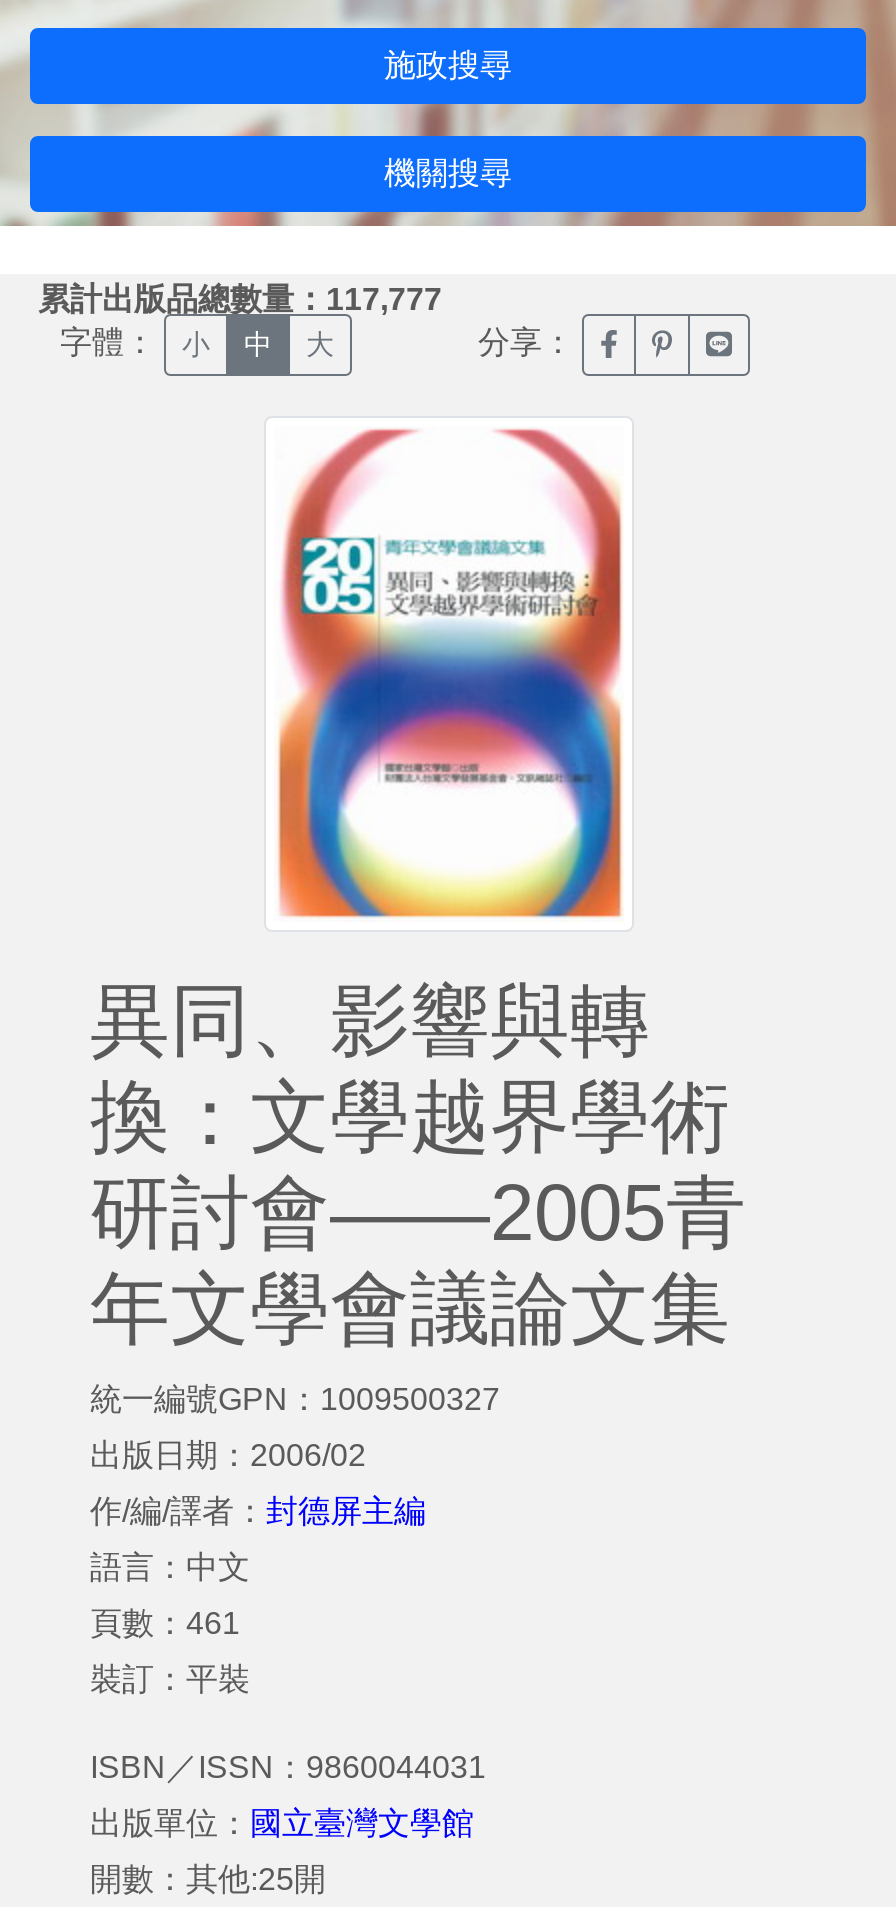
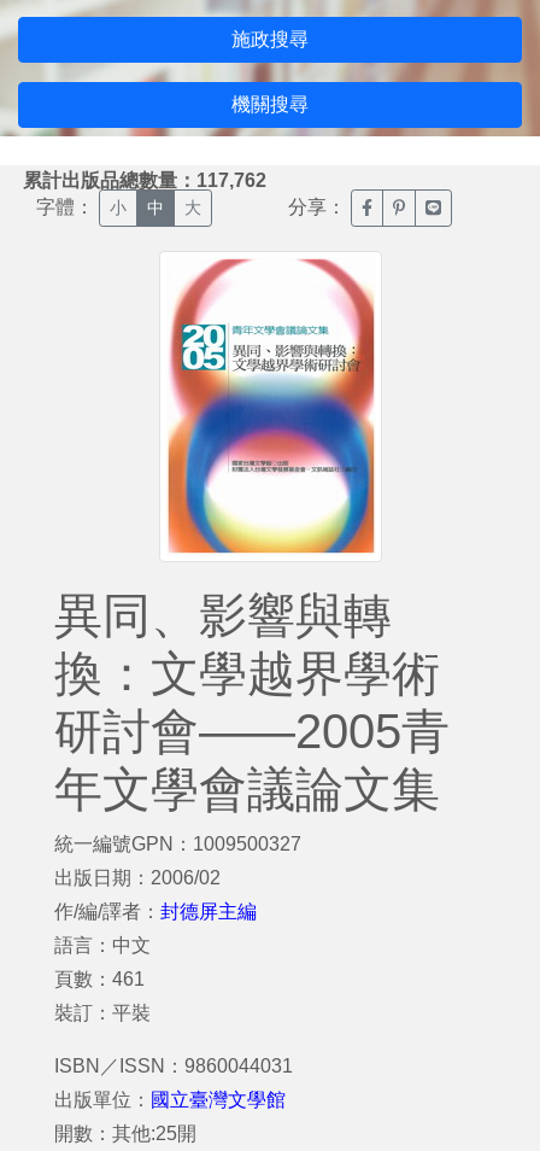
[38,281,442,315] 累計出版品總數量：117,777 -> [23,170,266,190] 累計出版品總數量：117,762

